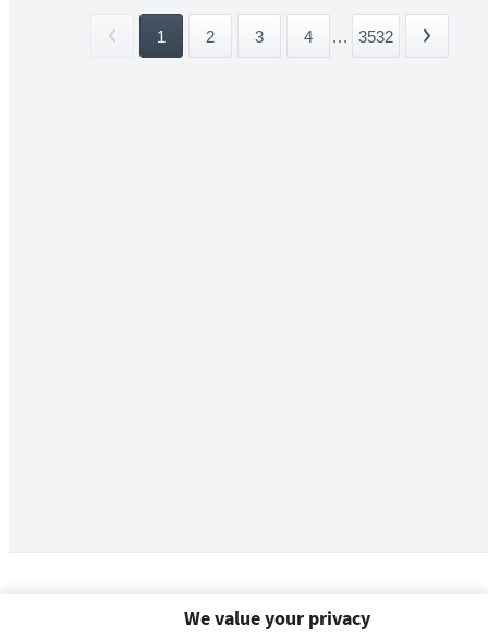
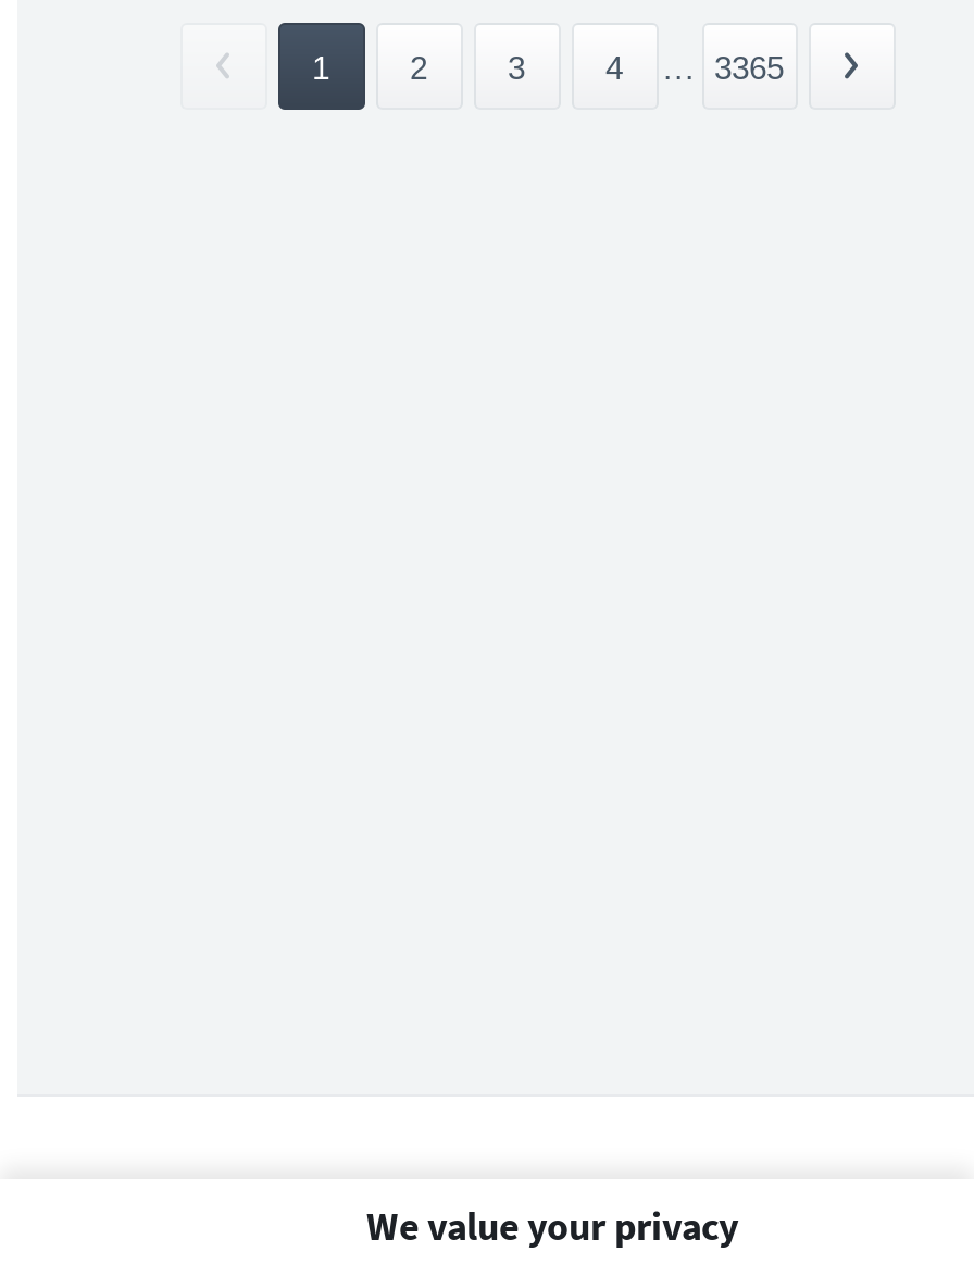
[303,27,393,45] 4 ... 3532 -> [605,48,784,85] 4 ... 3365

